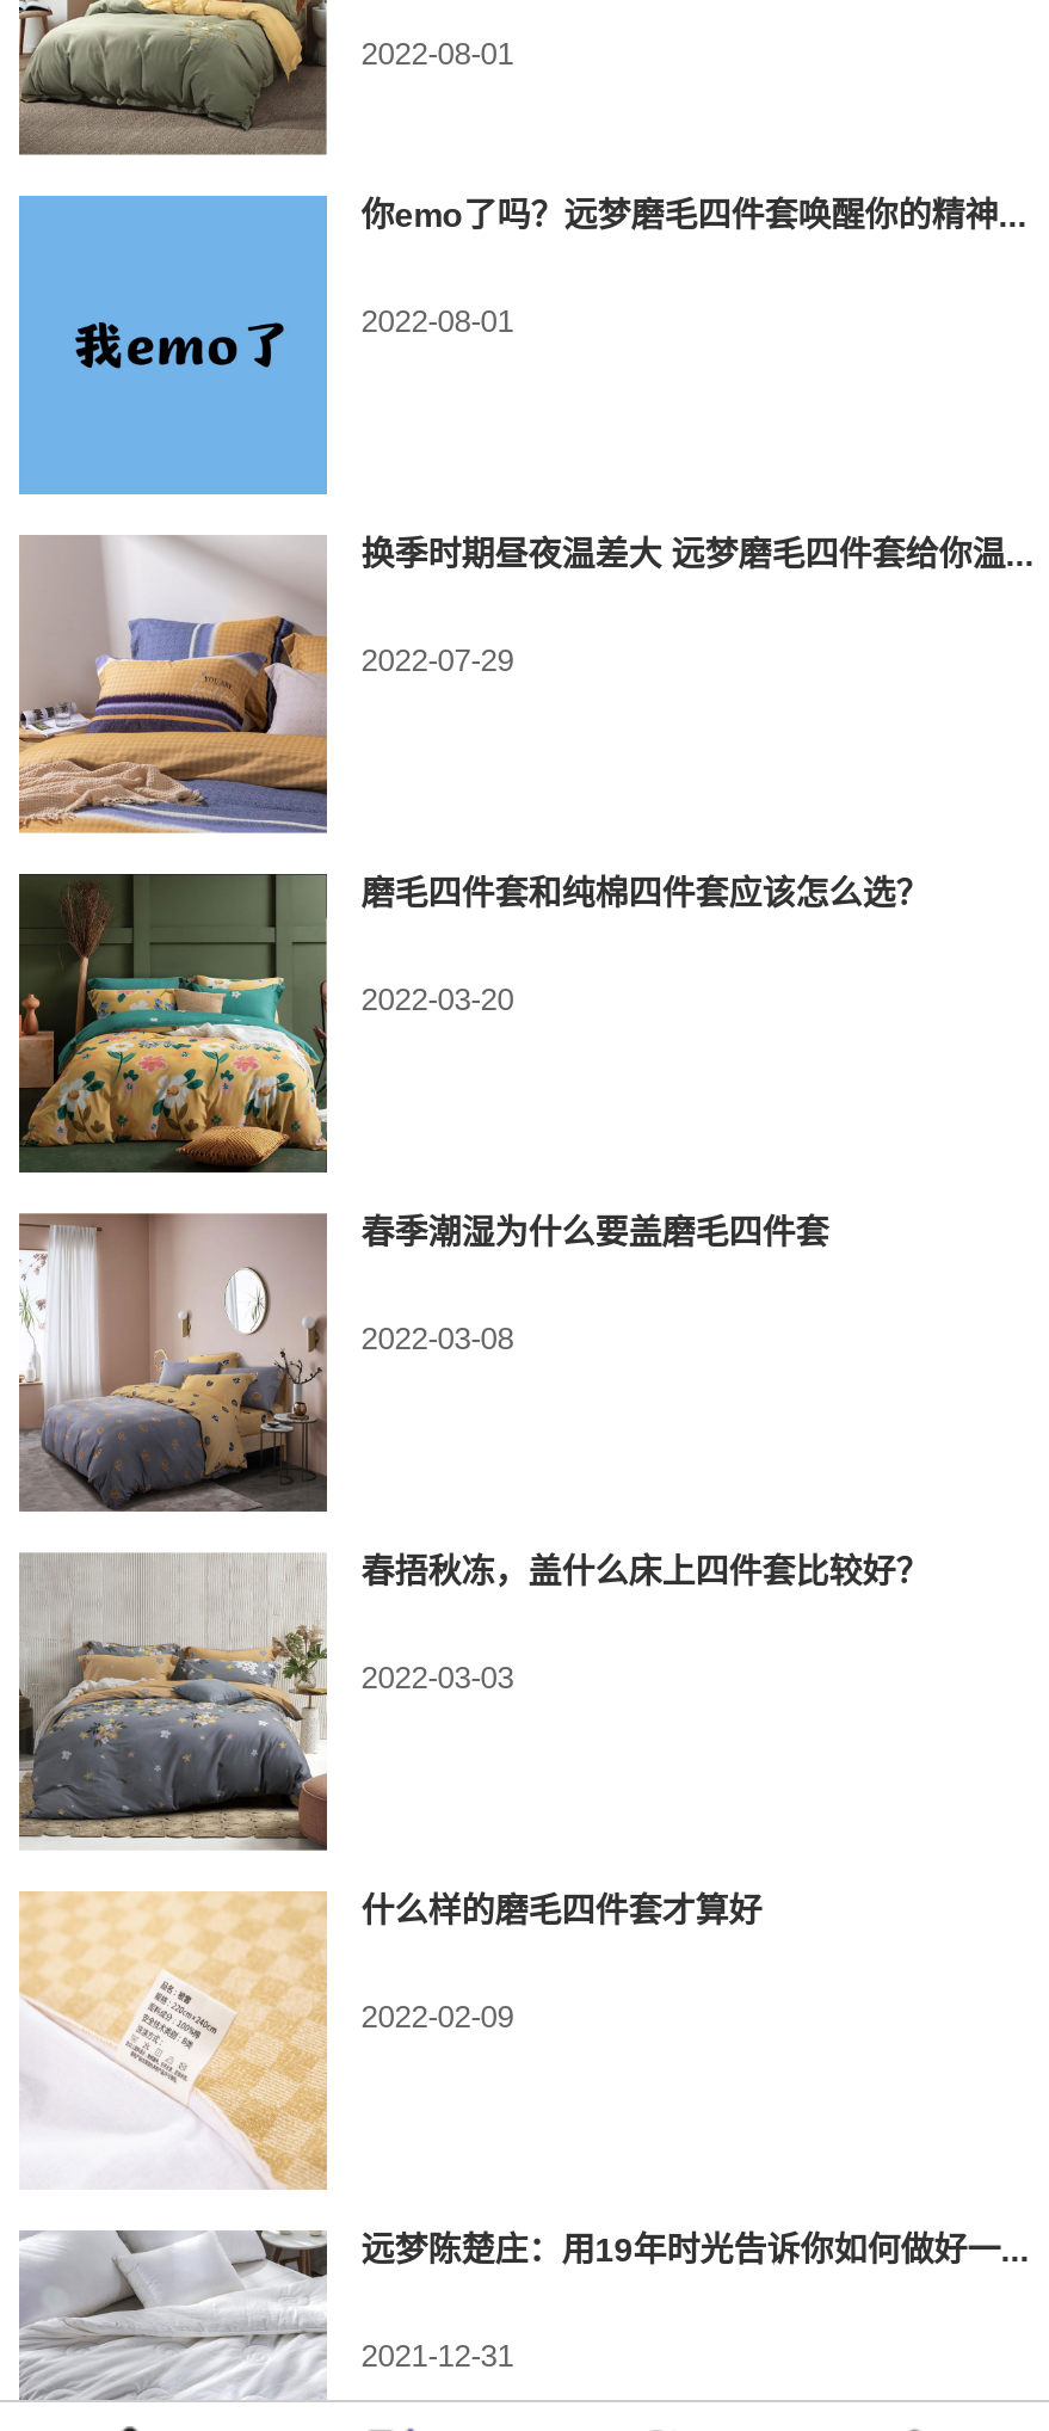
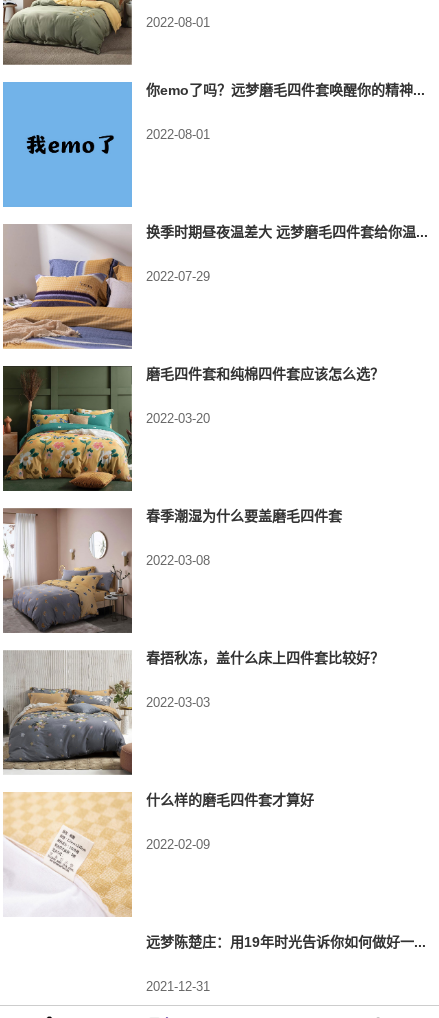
[17,2228,329,2402] [image] -> none

